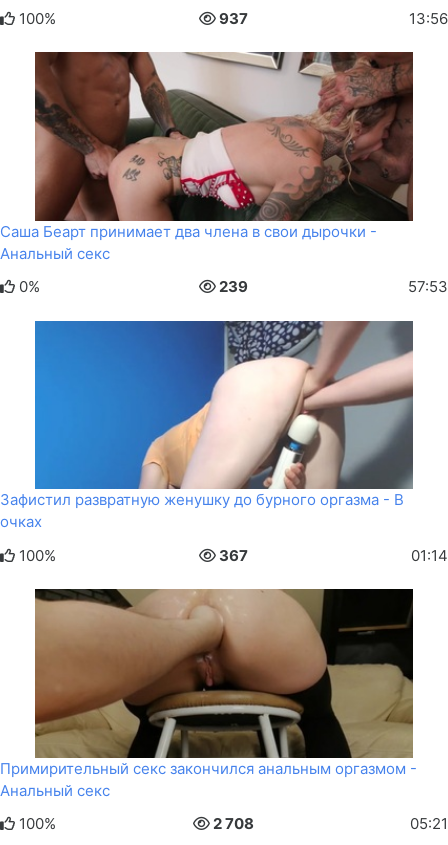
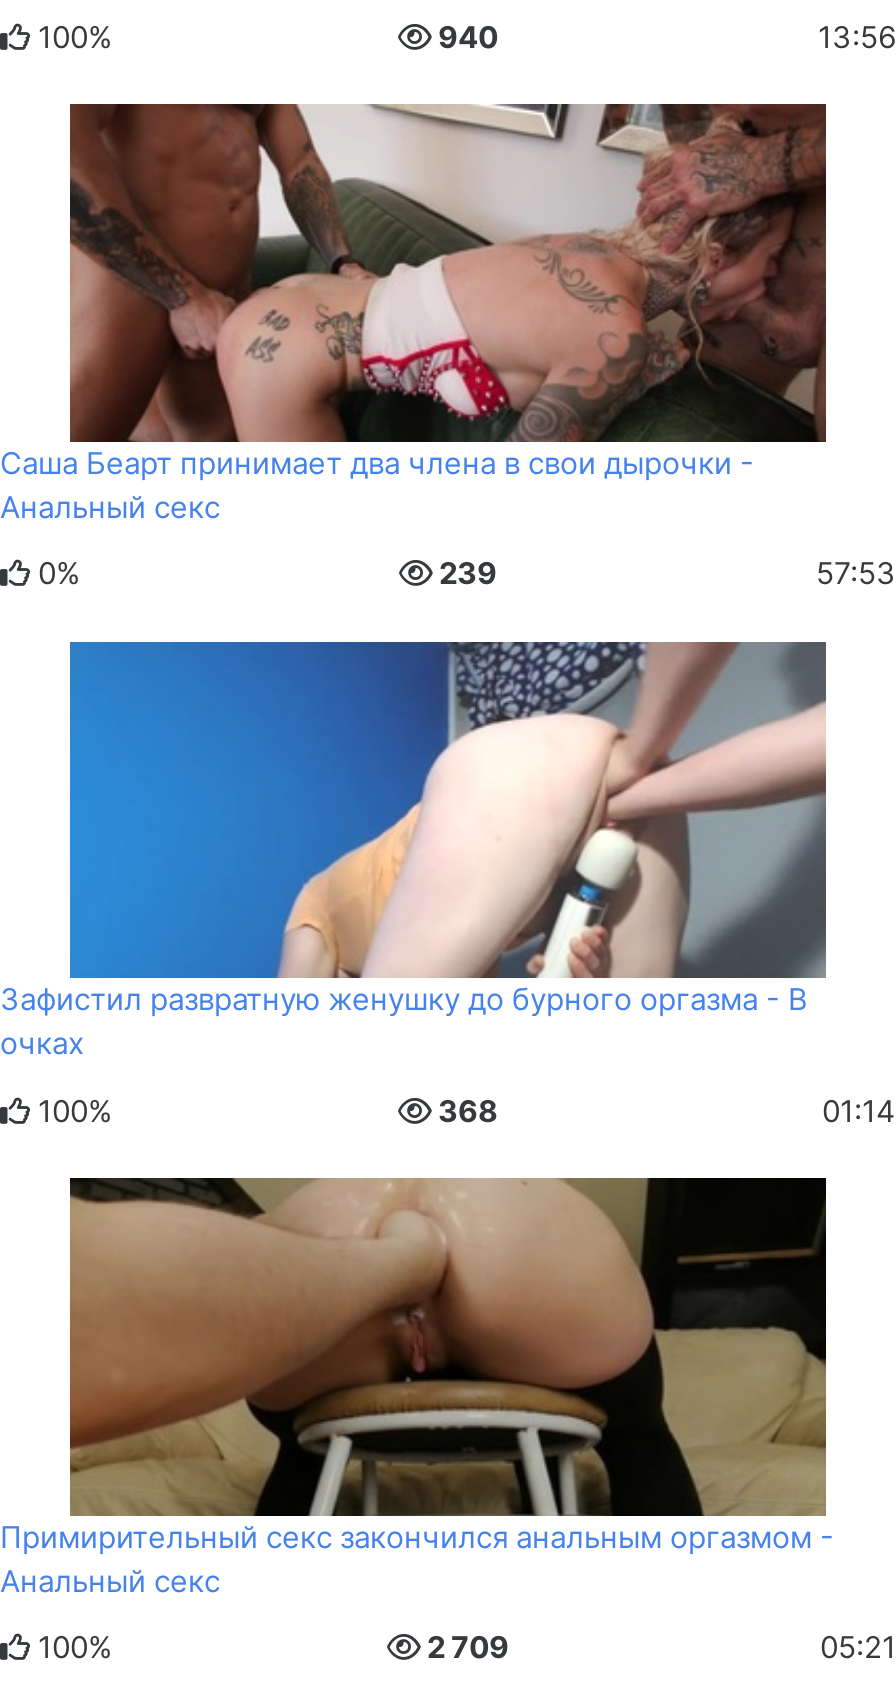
[216,8,248,27] 937 -> [432,17,498,55] 940
[216,545,248,564] 367 -> [432,1091,498,1129] 368
[210,814,254,833] 2 708 -> [421,1628,509,1666] 2 709

